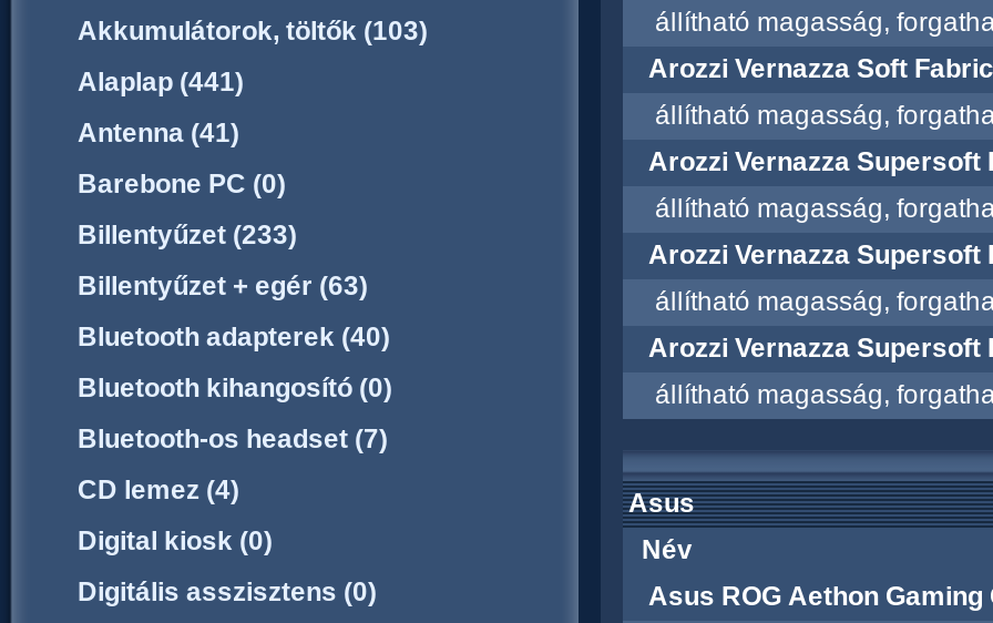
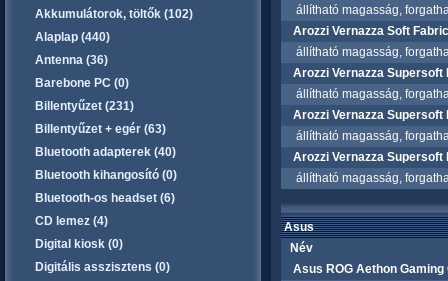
[78,16,428,47] Akkumulátorok, töltők (103) -> [35,7,193,21] Akkumulátorok, töltők (102)
[78,67,244,98] Alaplap (441) -> [35,30,110,44] Alaplap (440)
[78,118,239,149] Antenna (41) -> [35,53,108,67] Antenna (36)
[78,219,297,251] Billentyűzet (233) -> [35,99,134,113] Billentyűzet (231)
[78,423,388,455] Bluetooth-os headset (7) -> [35,191,175,205] Bluetooth-os headset (6)

